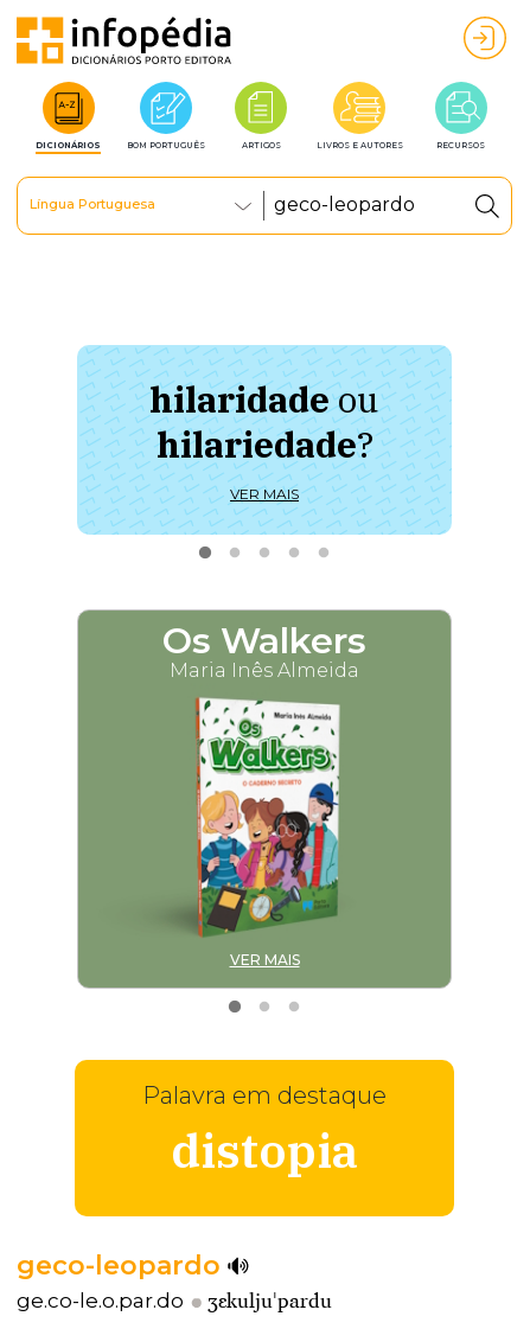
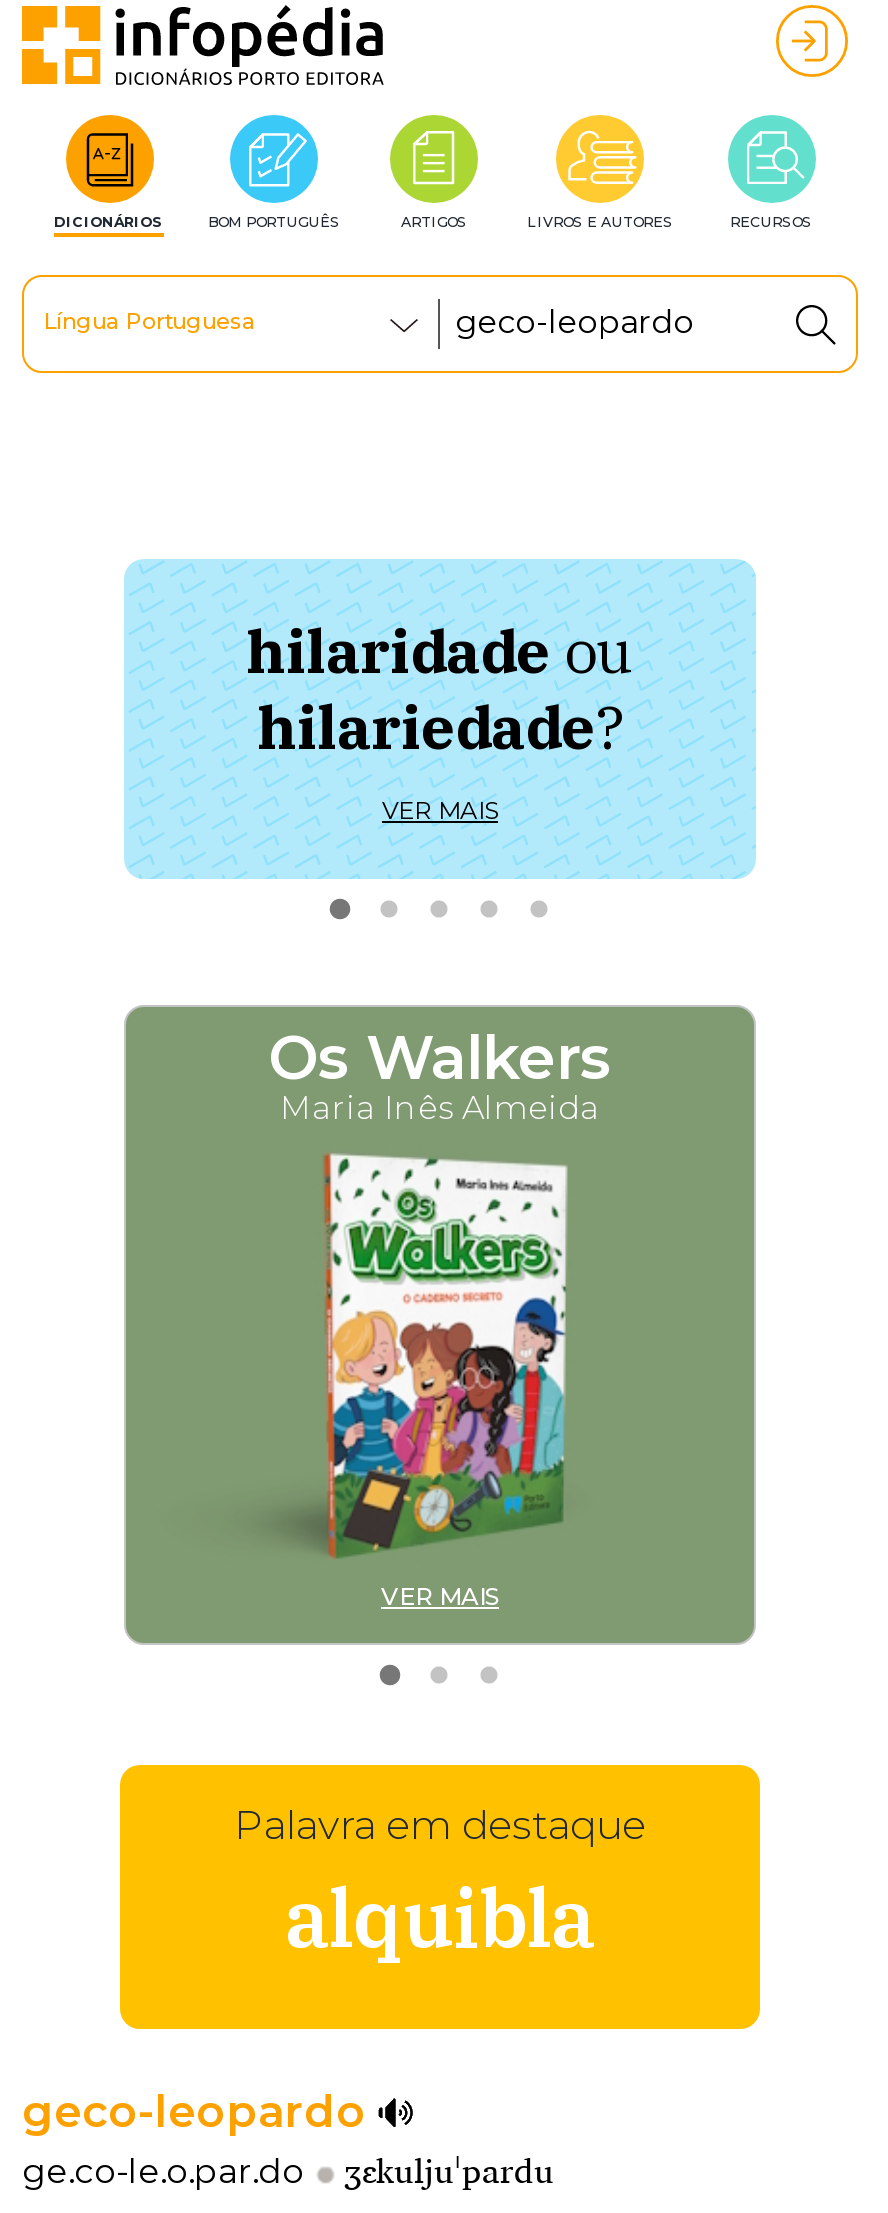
[171,1119,358,1181] distopia -> [285,1865,595,1969] alquibla

